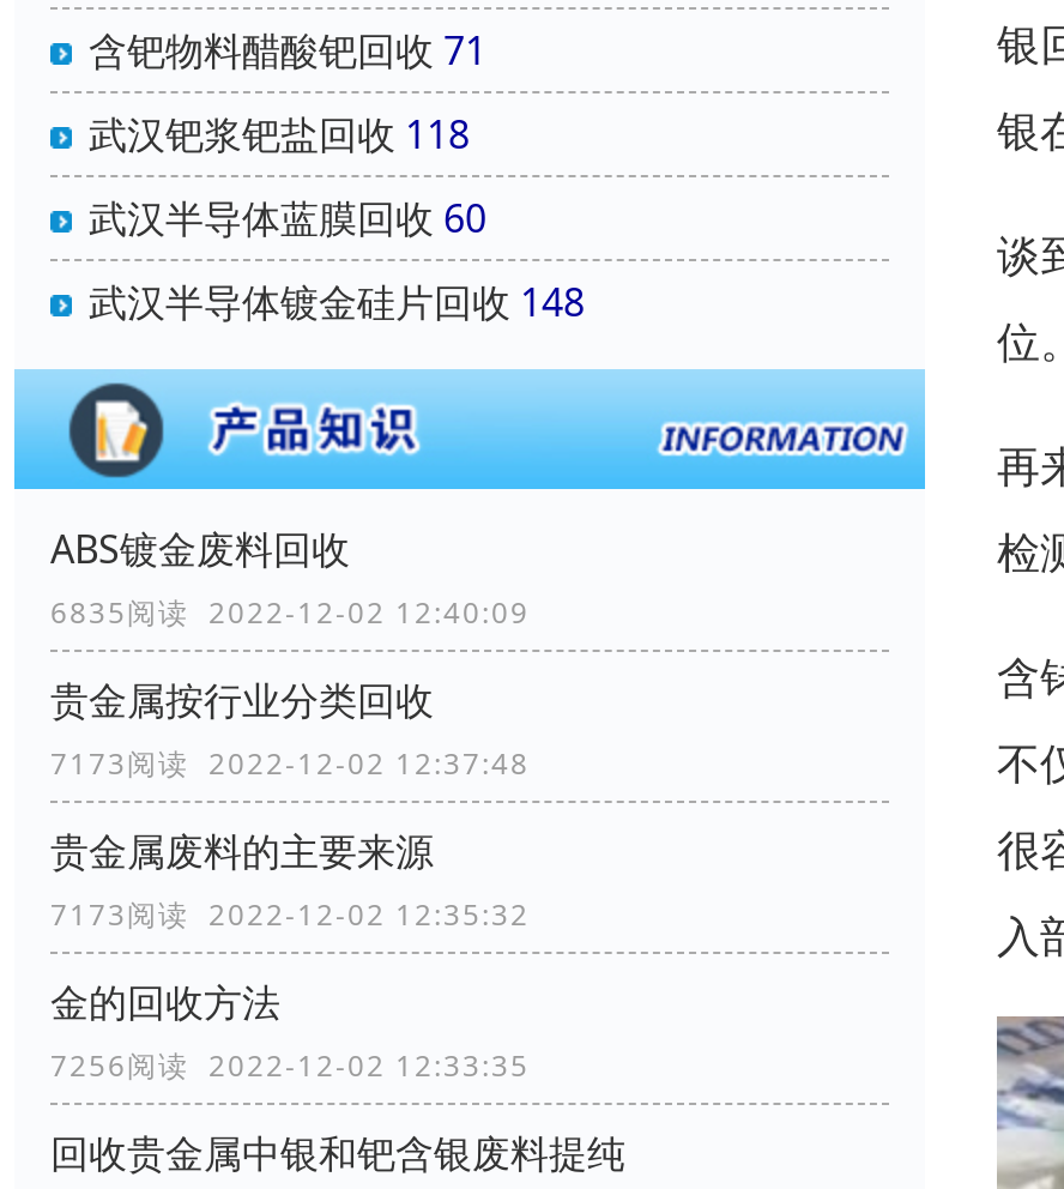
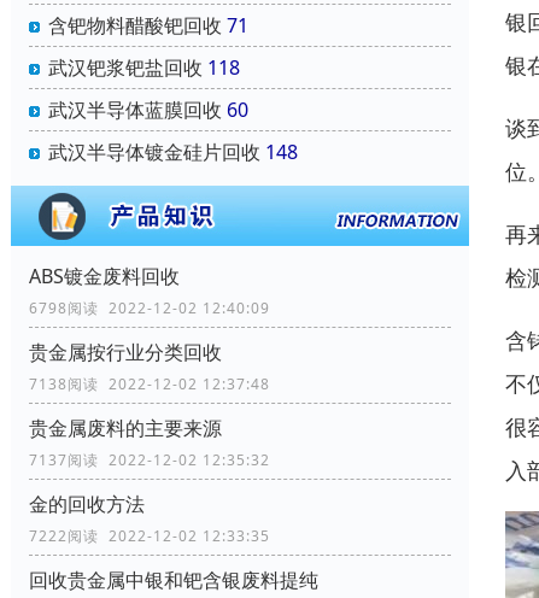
[50,593,530,633] 6835阅读 2022-12-02 12:40:09 -> [29,298,270,319] 6798阅读 2022-12-02 12:40:09
[50,744,530,784] 7173阅读 2022-12-02 12:37:48 -> [29,374,270,394] 7138阅读 2022-12-02 12:37:48
[50,895,530,935] 7173阅读 2022-12-02 12:35:32 -> [29,450,270,470] 7137阅读 2022-12-02 12:35:32
[50,1046,530,1086] 7256阅读 2022-12-02 12:33:35 -> [29,526,270,546] 7222阅读 2022-12-02 12:33:35

